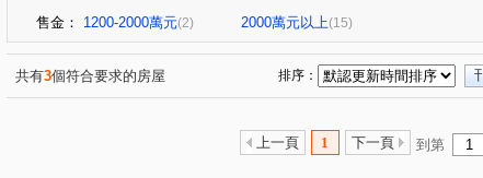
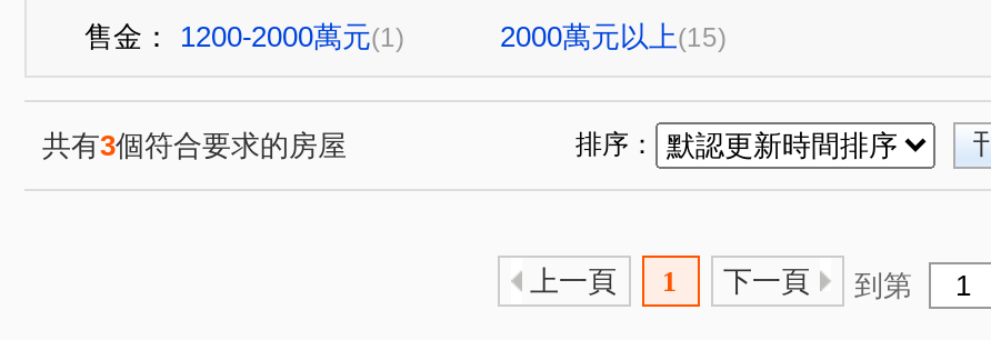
[36,14,194,31] 售金： 1200-2000萬元(2) -> [84,20,404,53] 售金： 1200-2000萬元(1)

